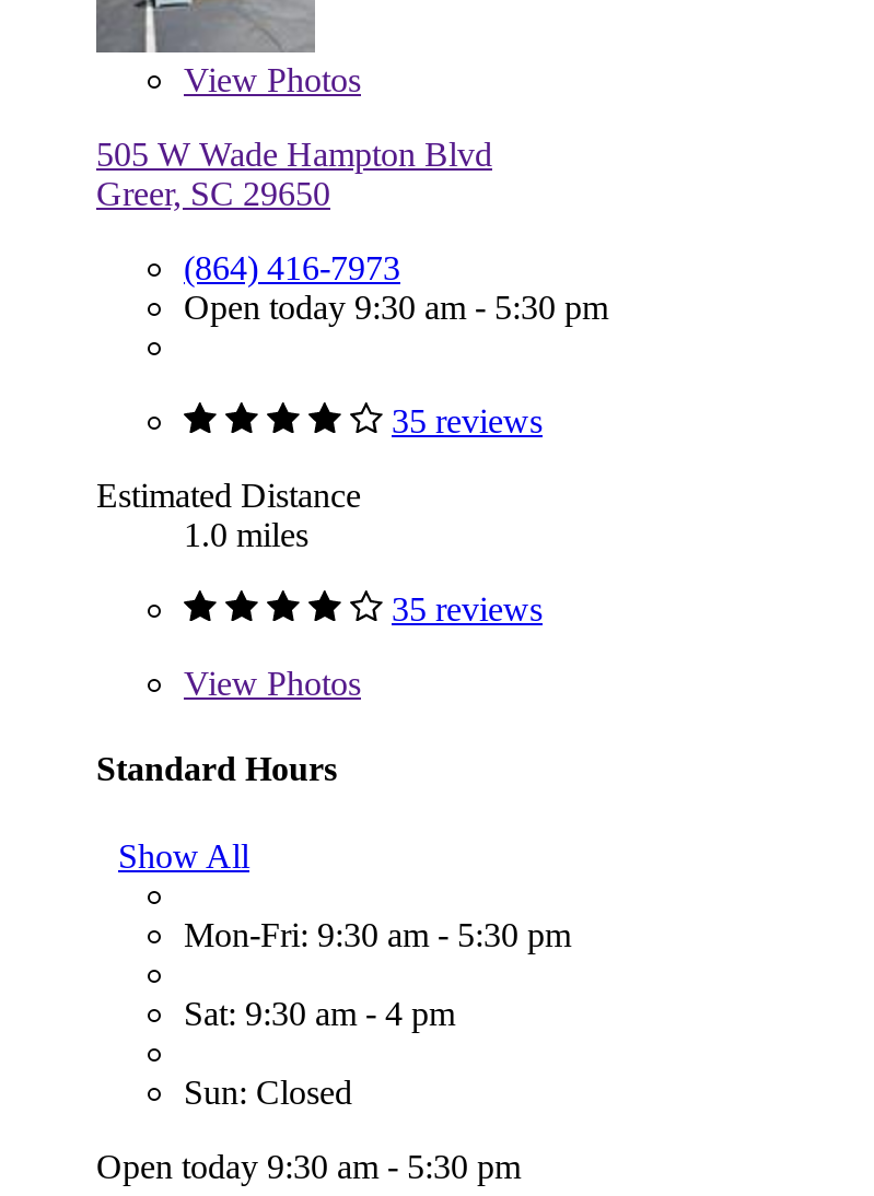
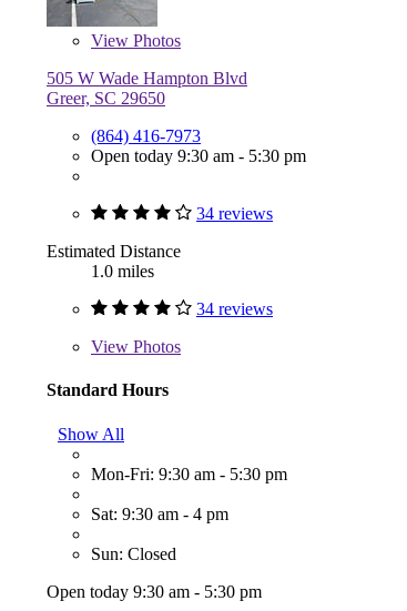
[392,403,543,440] 35 reviews -> [196,204,273,223] 34 reviews
[392,591,543,628] 35 reviews -> [196,300,273,318] 34 reviews

